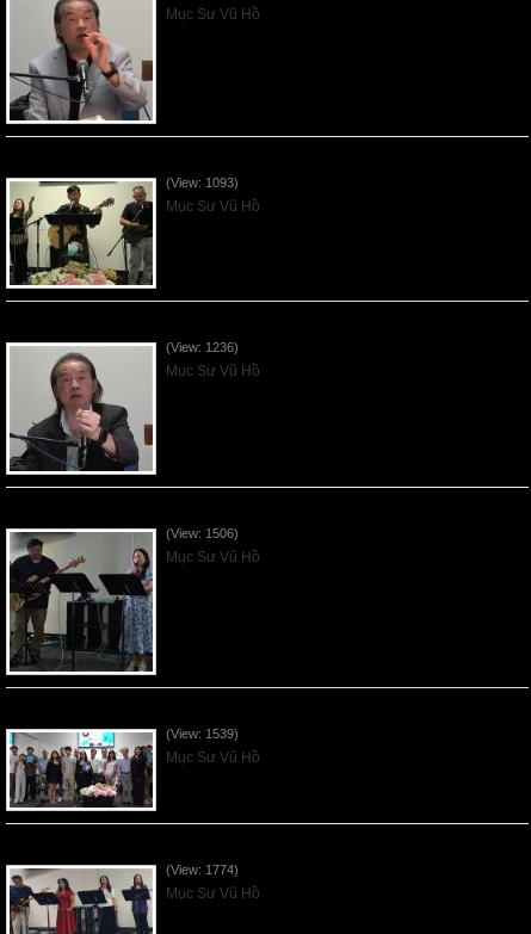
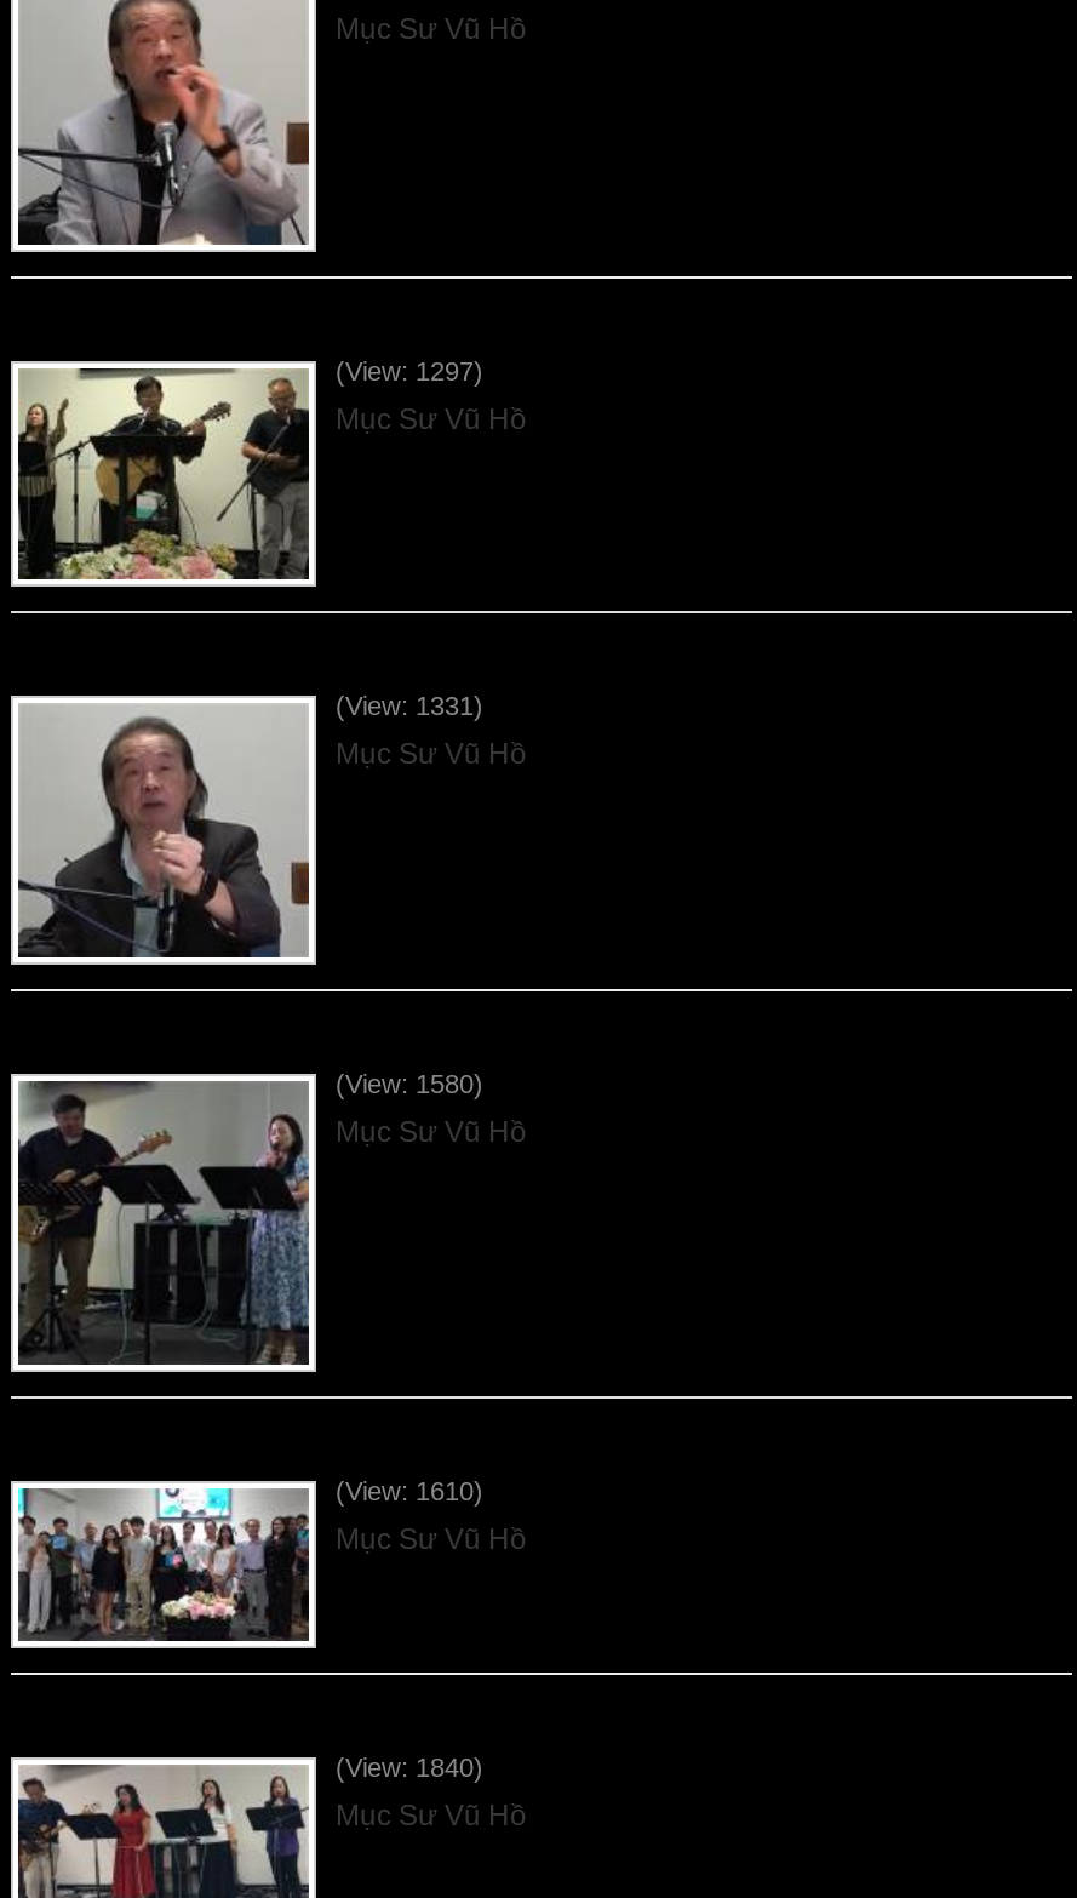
[166,175,239,190] (View: 1093) -> [336,356,483,385] (View: 1297)
[166,340,239,354] (View: 1236) -> [336,691,483,720] (View: 1331)
[166,526,239,540] (View: 1506) -> [336,1069,483,1098] (View: 1580)
[166,726,239,741] (View: 1539) -> [336,1476,483,1505] (View: 1610)
[166,862,239,877] (View: 1774) -> [336,1753,483,1782] (View: 1840)

